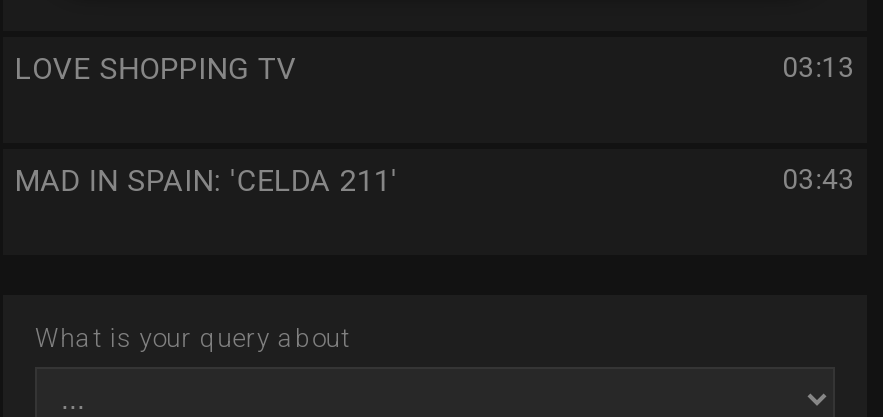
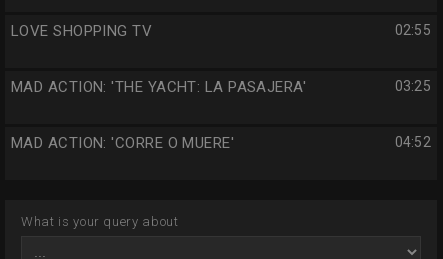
[782,51,855,83] 03:13 -> [394,22,431,38] 02:55
[15,163,855,199] 03:43 | MAD IN SPAIN: 'CELDA 211' -> [11,78,431,152] 03:25 | MAD ACTION: 'THE YACHT: LA PASAJERA' | 04:52 | MAD ACTION: 'CORRE O MUERE'

